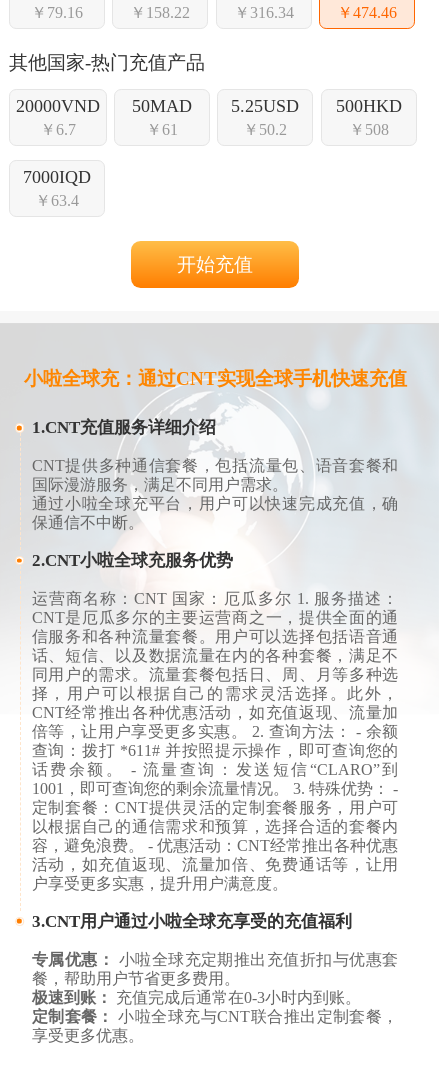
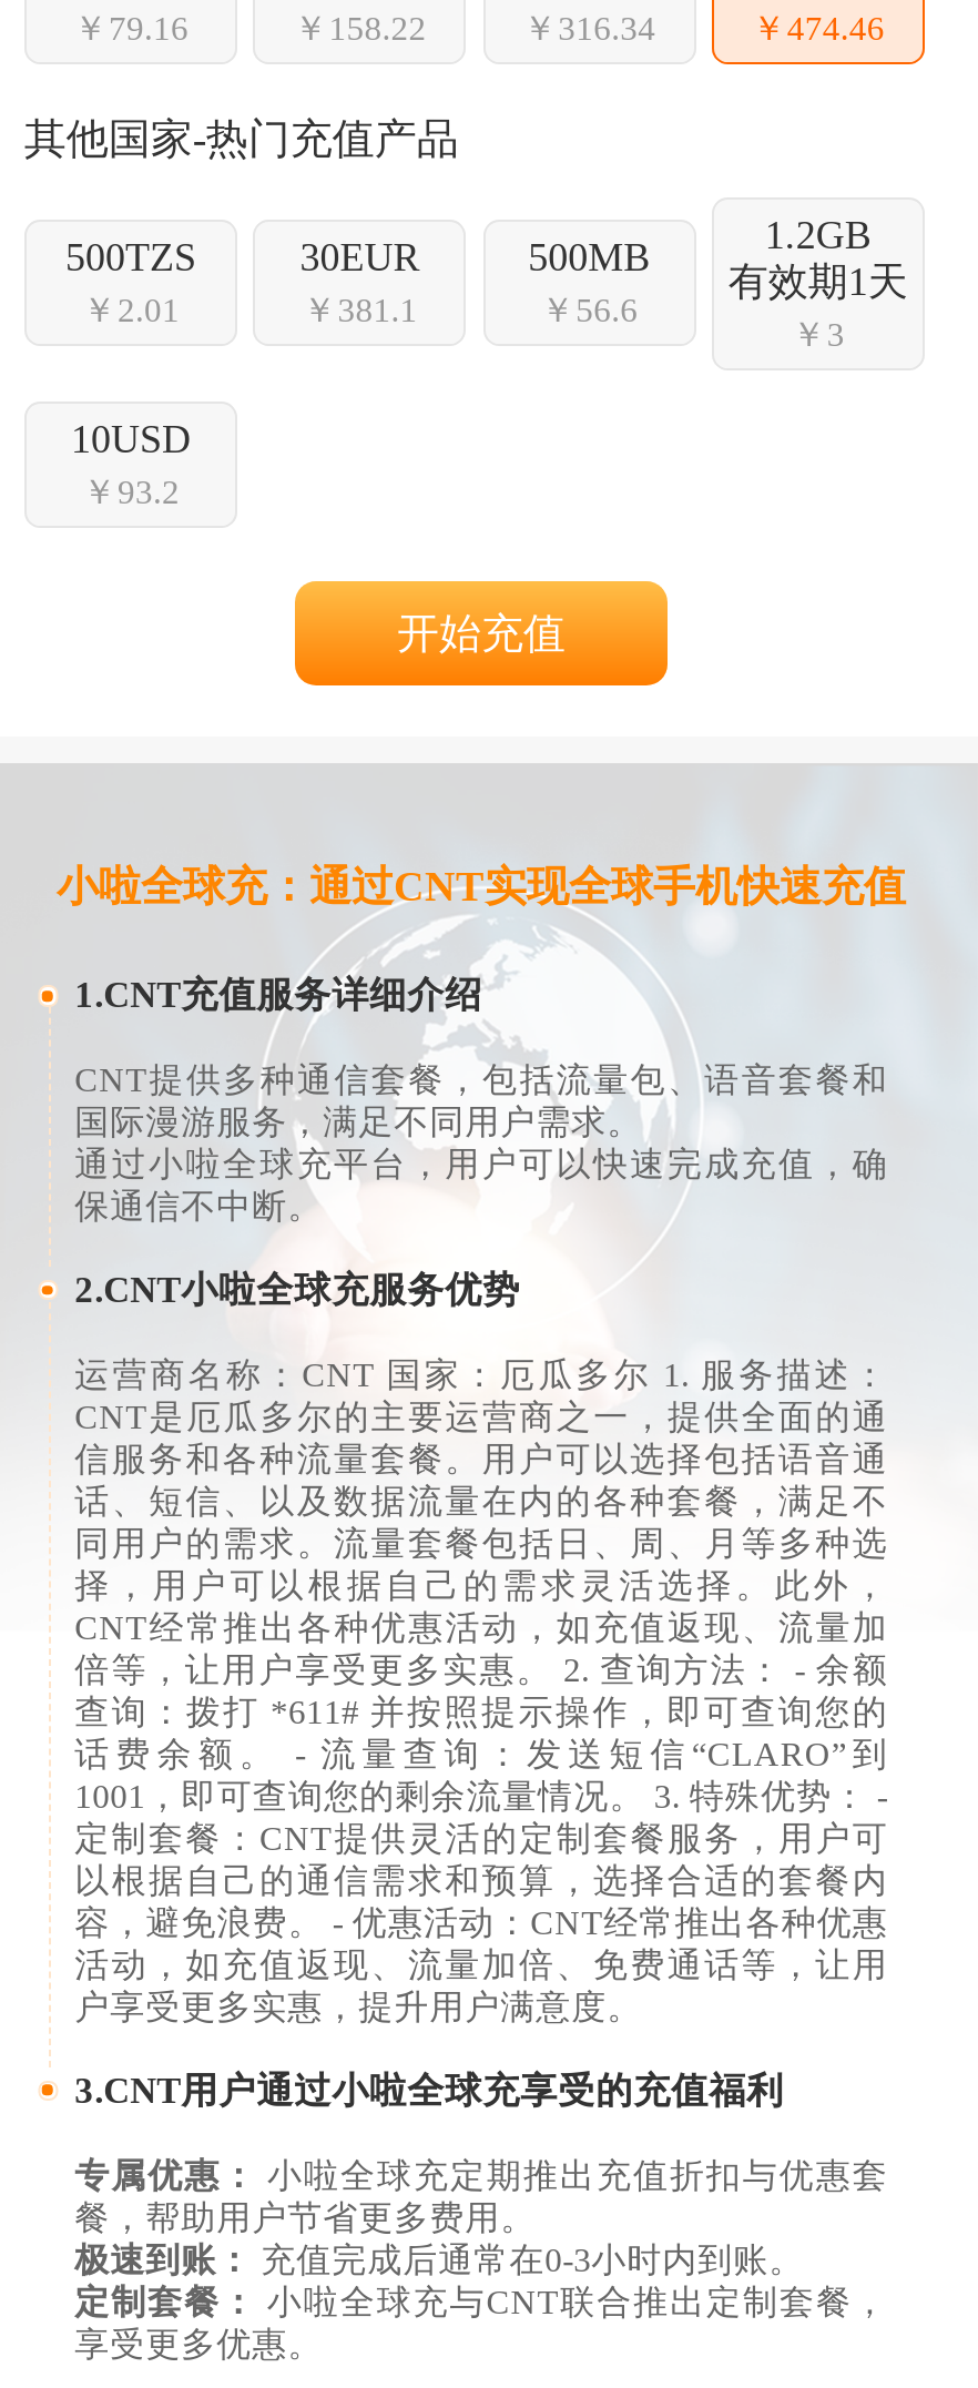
[16,96,100,138] 20000VND | ￥6.7 -> [65,236,196,329] 500TZS | ￥2.01
[132,96,192,138] 50MAD | ￥61 -> [300,236,420,329] 30EUR | ￥381.1
[231,96,299,138] 5.25USD | ￥50.2 -> [528,236,650,329] 500MB | ￥56.6
[336,96,402,138] 500HKD | ￥508 -> [728,213,908,352] 1.2GB | 有效期1天 | ￥3
[23,167,91,209] 7000IQD | ￥63.4 -> [71,417,191,510] 10USD | ￥93.2

